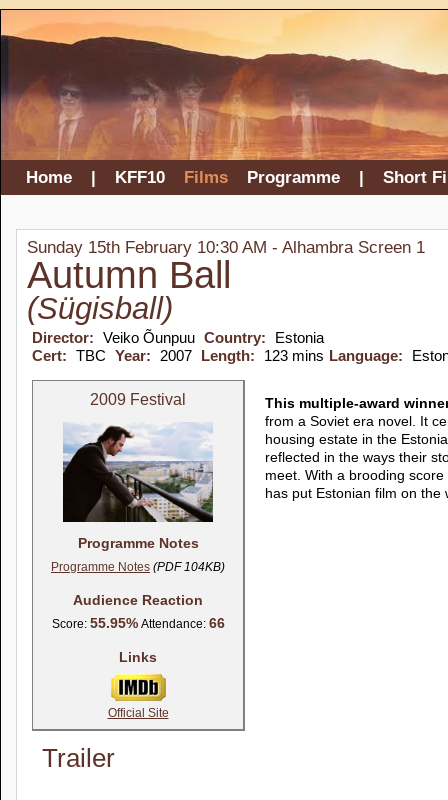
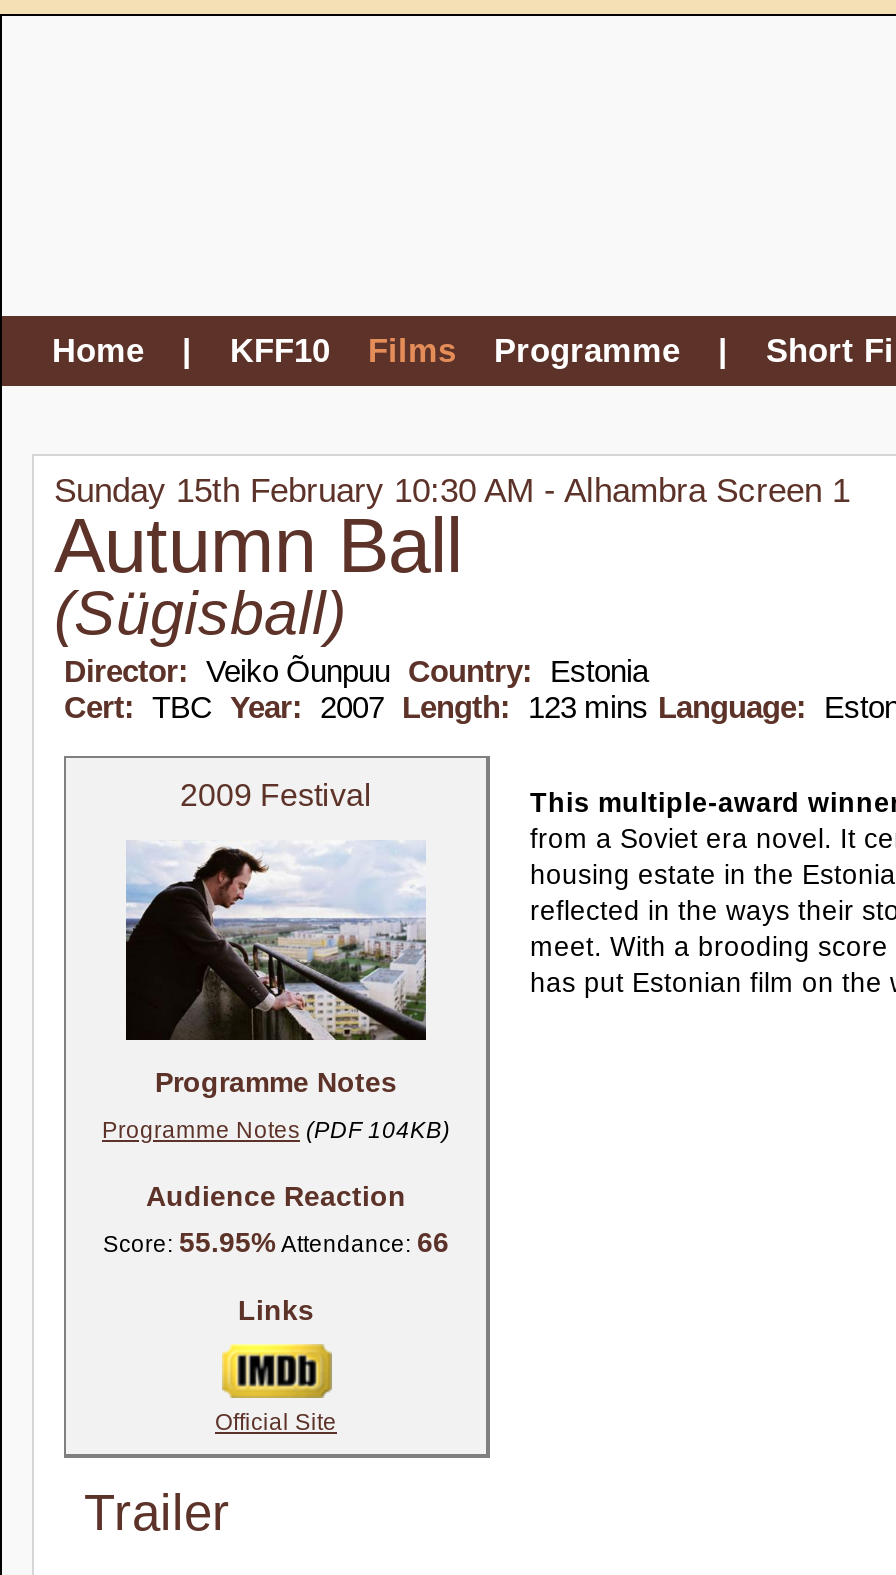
[3,9,445,161] [image] -> none

